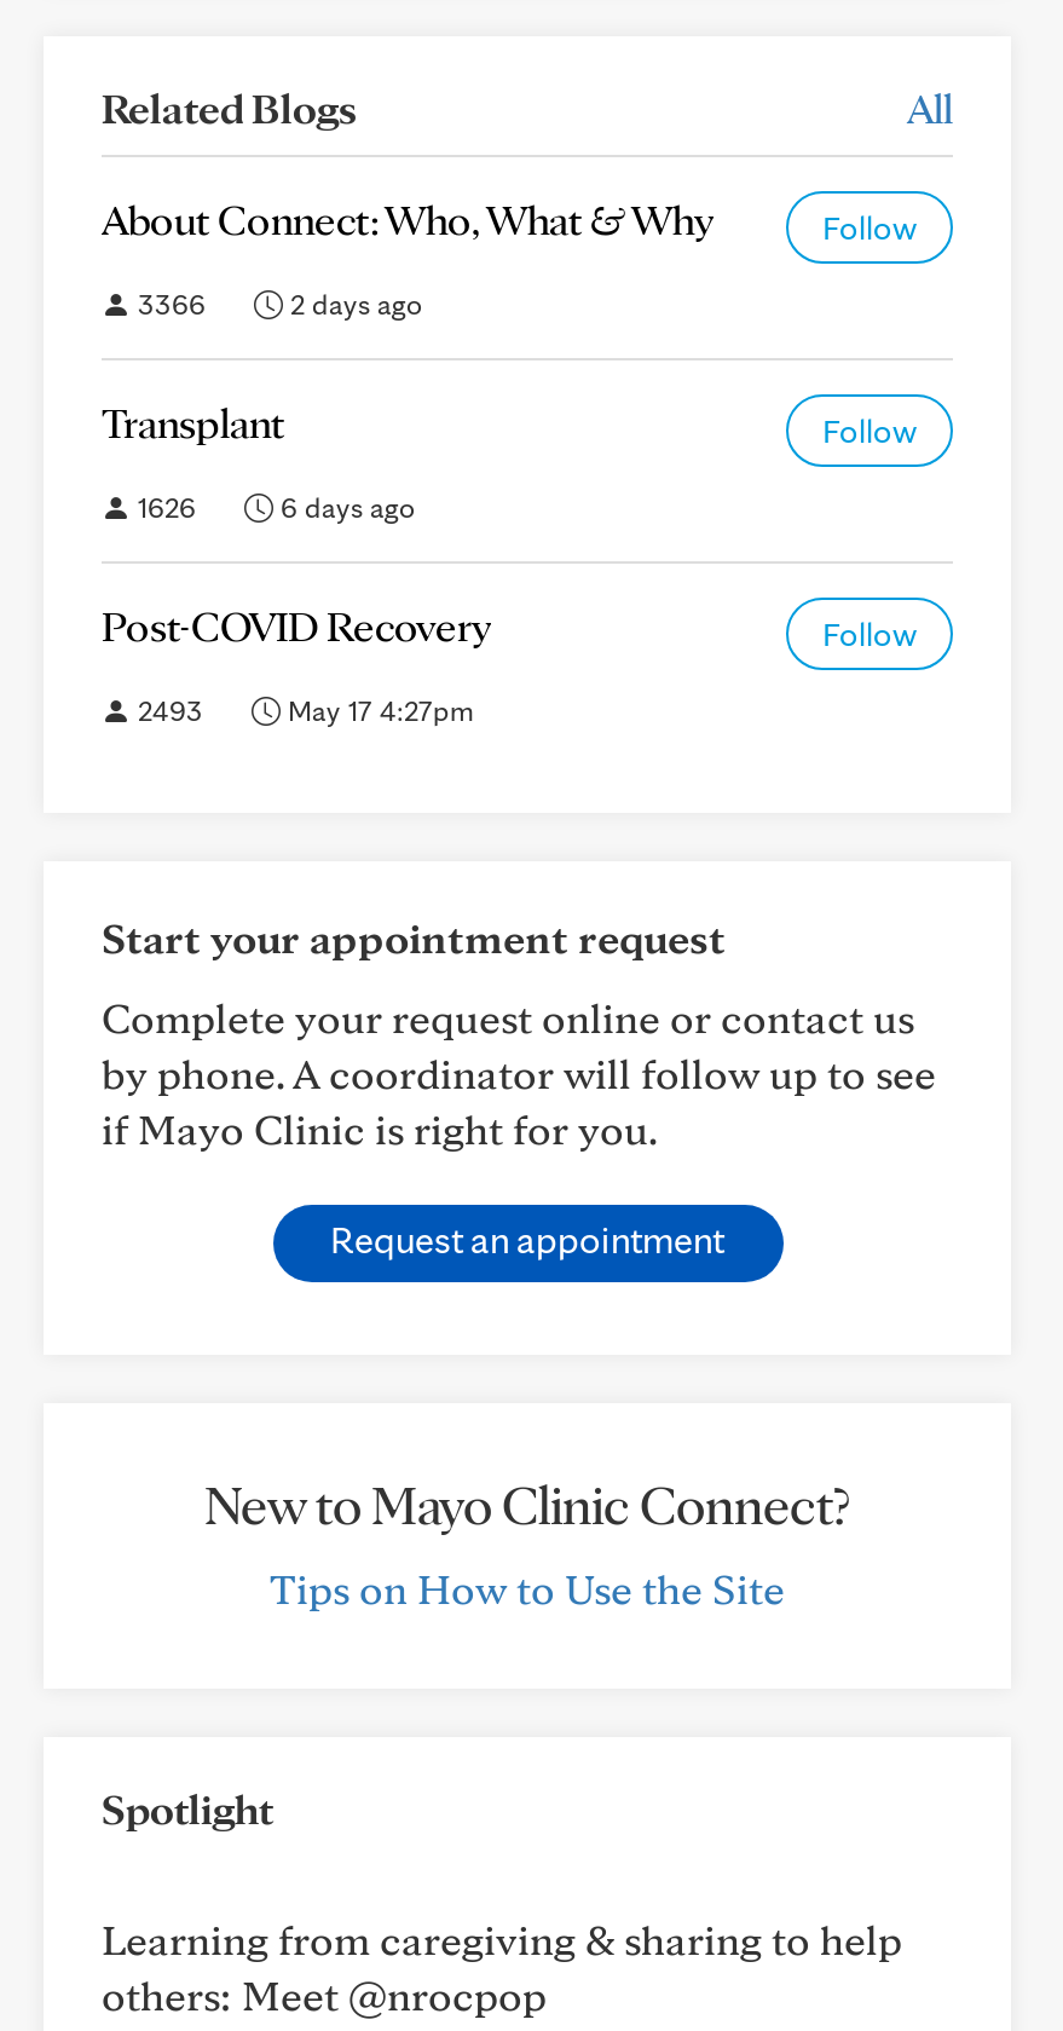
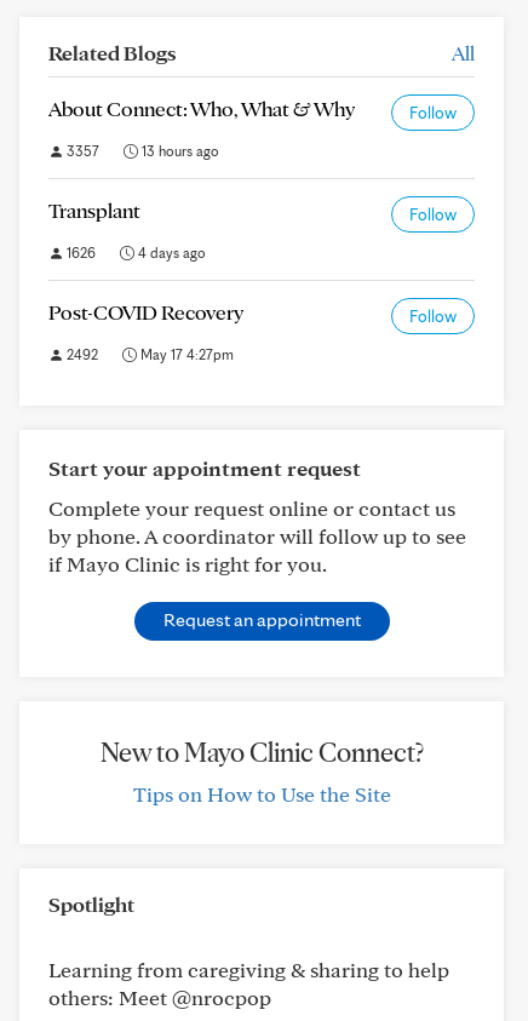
[131,285,206,322] 3366 -> [63,142,99,160] 3357
[283,285,423,322] 2 days ago -> [138,142,219,160] 13 hours ago
[273,489,416,525] 6 days ago -> [134,243,206,262] 4 days ago
[131,692,203,728] 2493 -> [63,345,98,363] 2492

